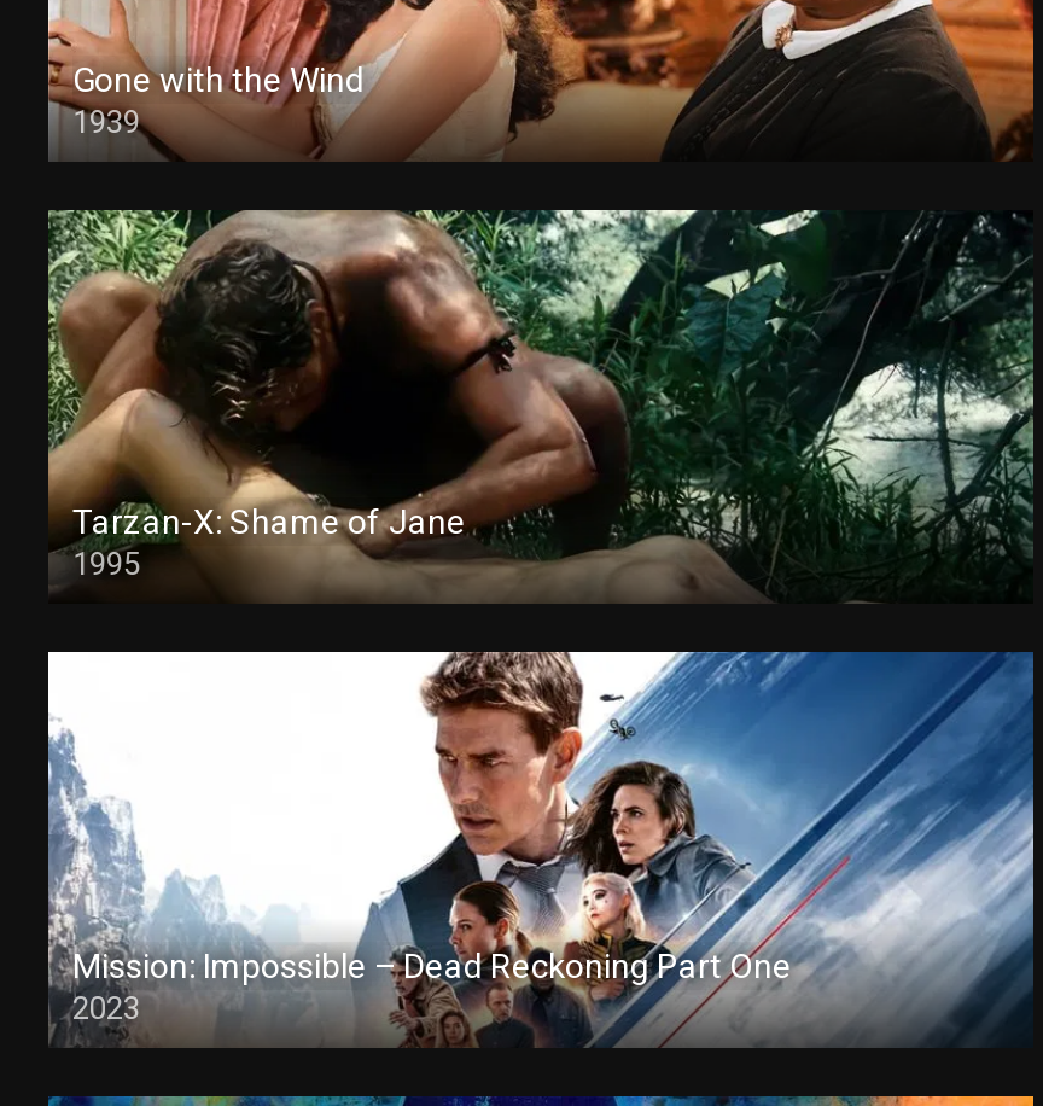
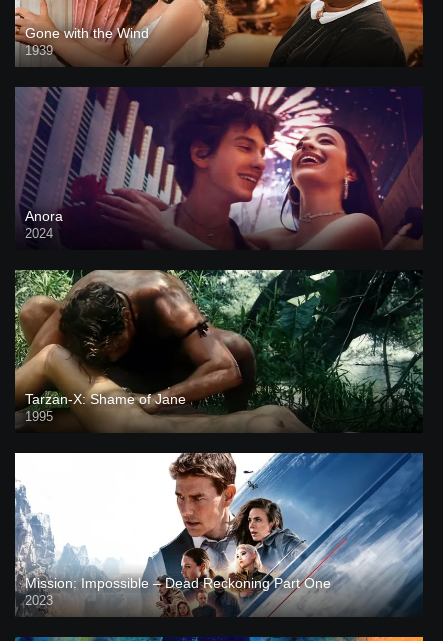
none -> [16,86,423,250] [image] | Anora | 2024

